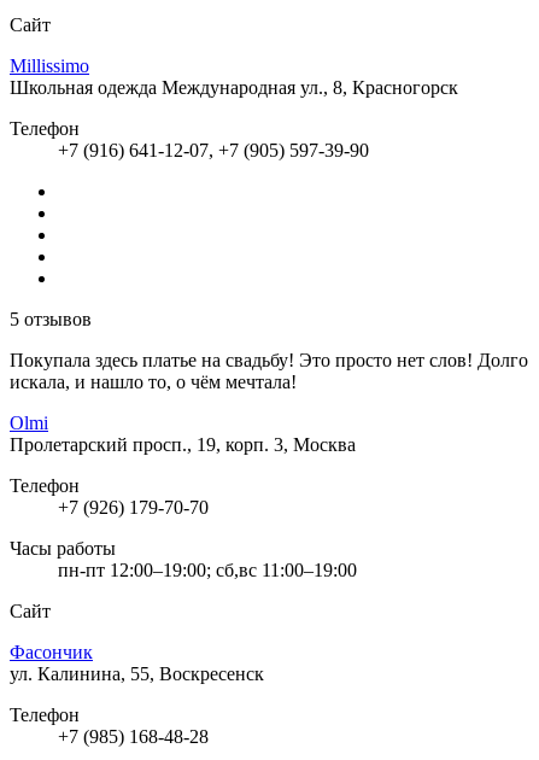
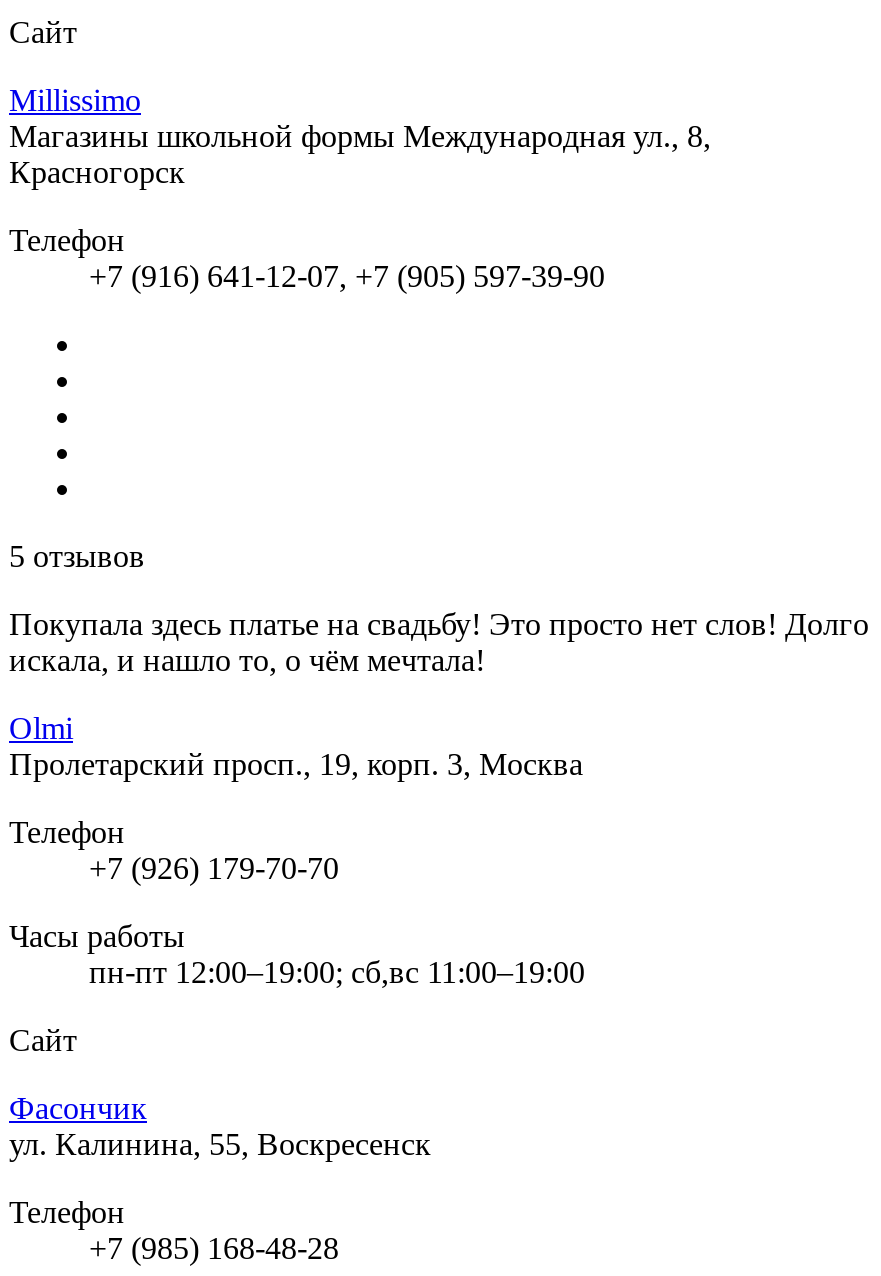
[10,77,458,98] Школьная одежда Международная ул., 8, Красногорск -> [9,119,711,189] Магазины школьной формы Международная ул., 8, | Красногорск

